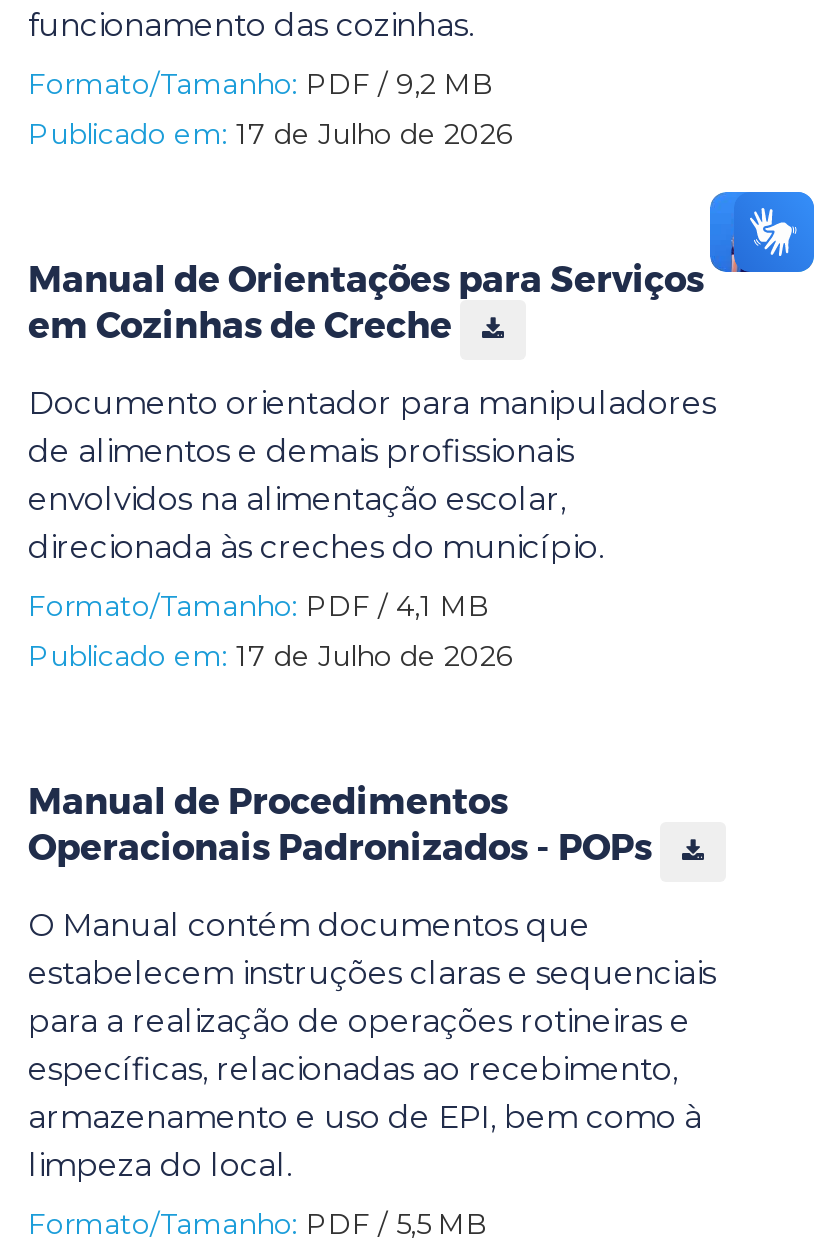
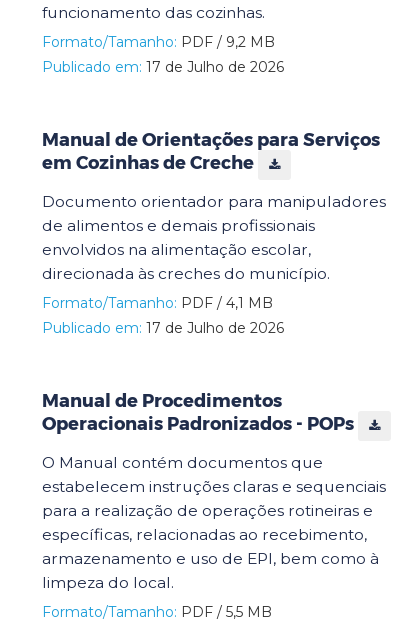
[708,190,816,274] [image] -> none

